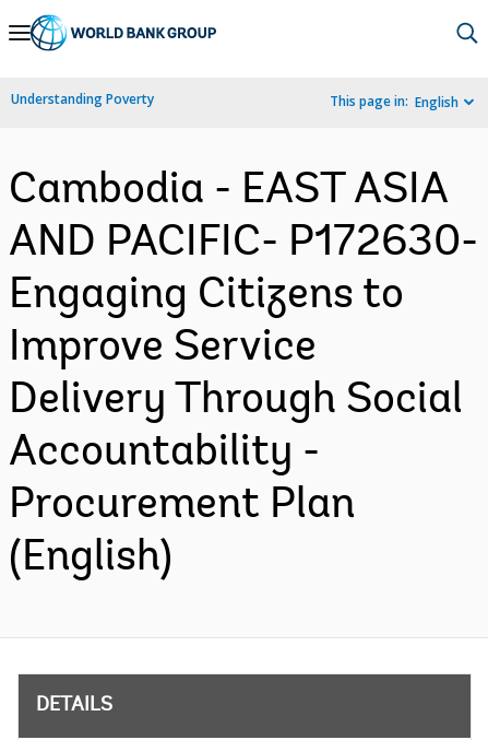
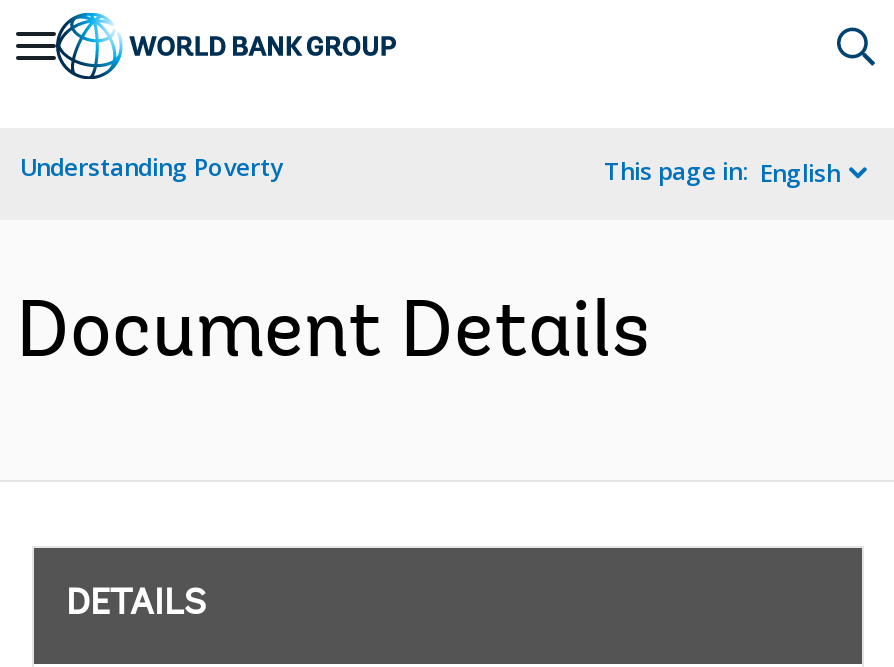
[9,169,478,580] Cambodia - EAST ASIA | AND PACIFIC- P172630- | Engaging Citizens to | Improve Service | Delivery Through Social | Accountability - | Procurement Plan | (English) -> [16,296,650,376] Document Details

